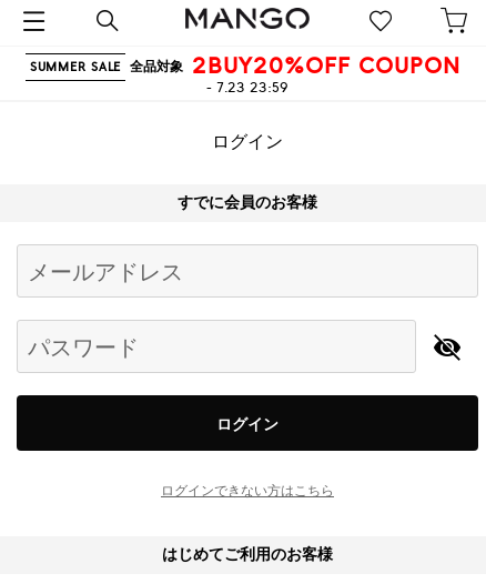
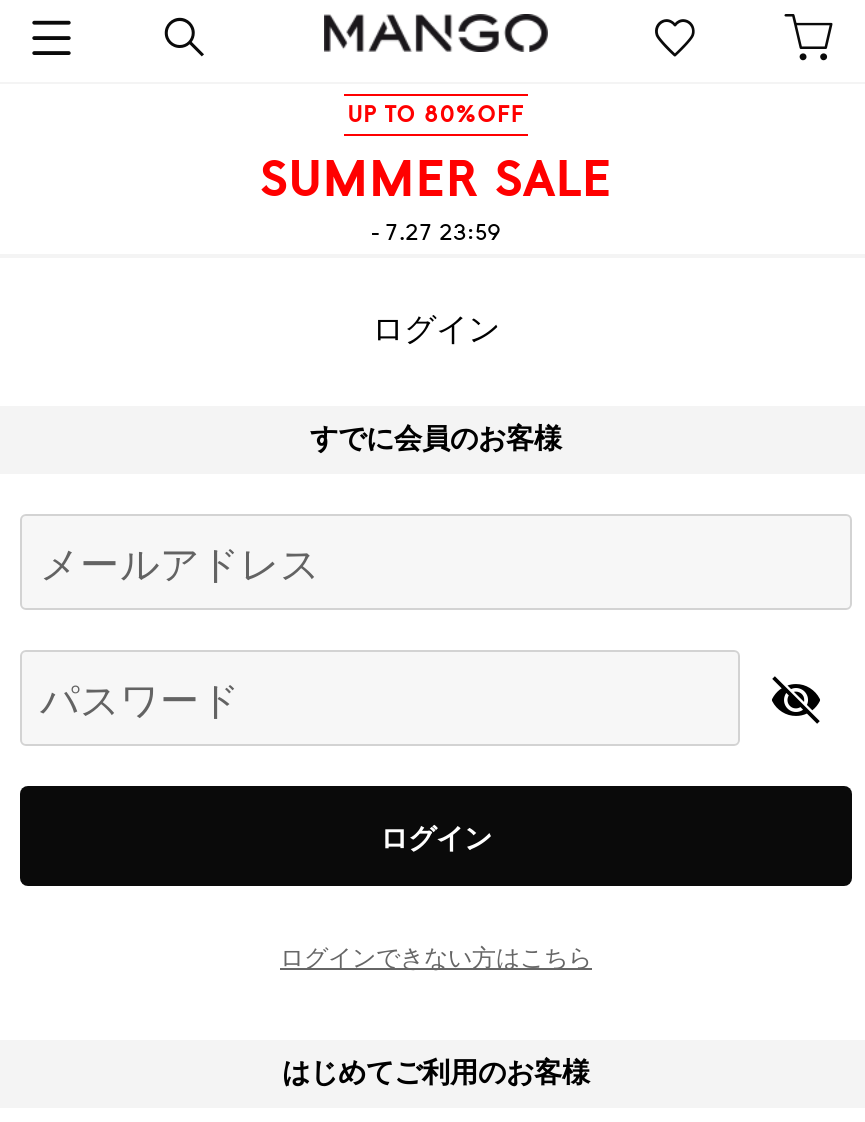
[30,52,461,97] SUMMER SALE 全品対象 2BUY20%OFF COUPON | - 7.23 23:59 -> [260,100,612,248] UP TO 80%OFF | SUMMER SALE | - 7.27 23:59

